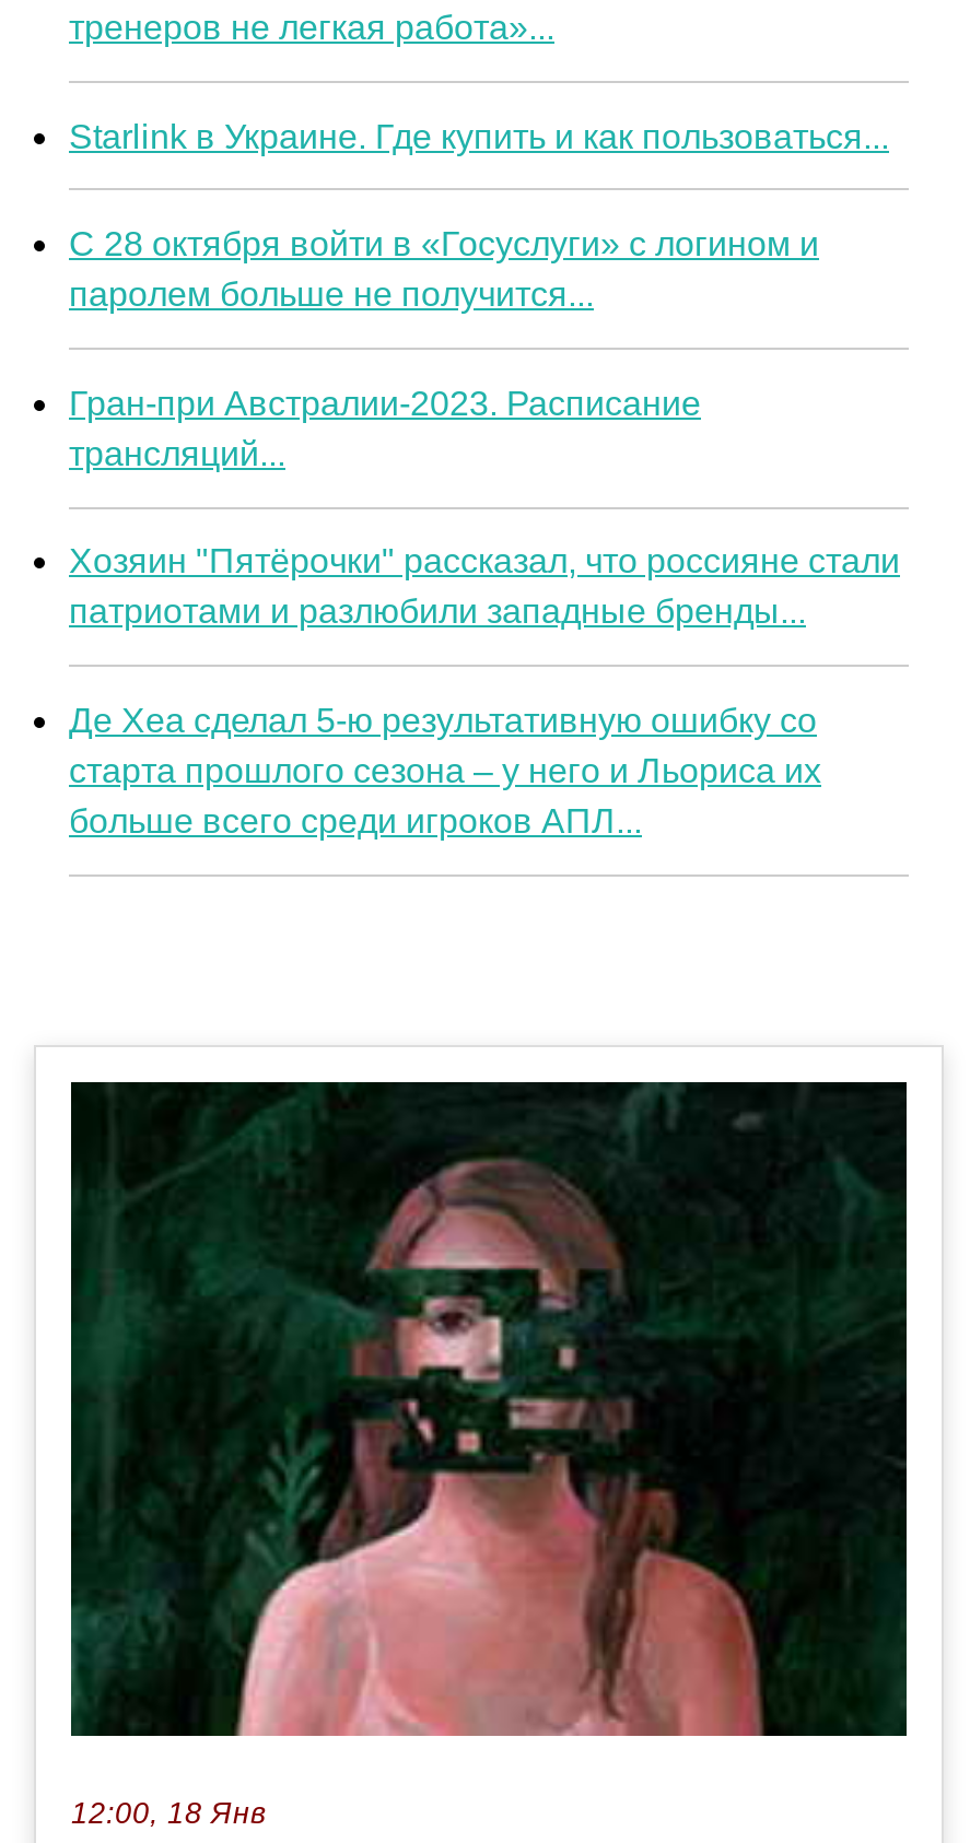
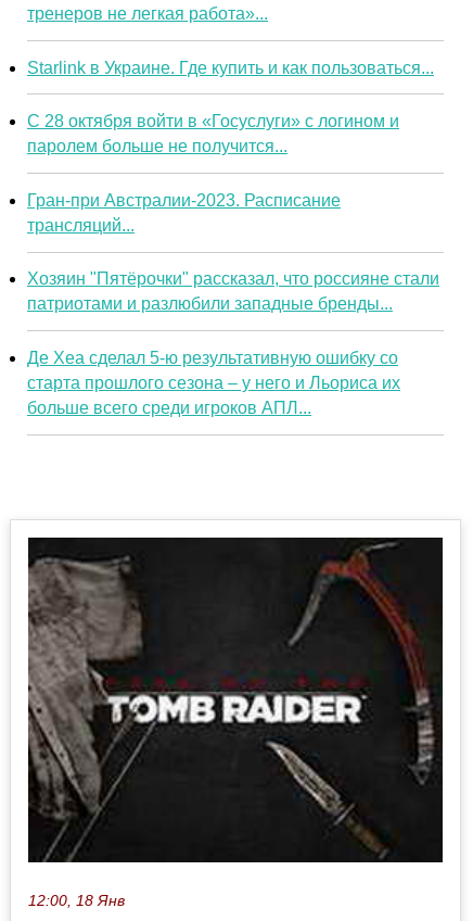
[69,1084,904,1738] [image] -> [27,540,440,863] [image]

